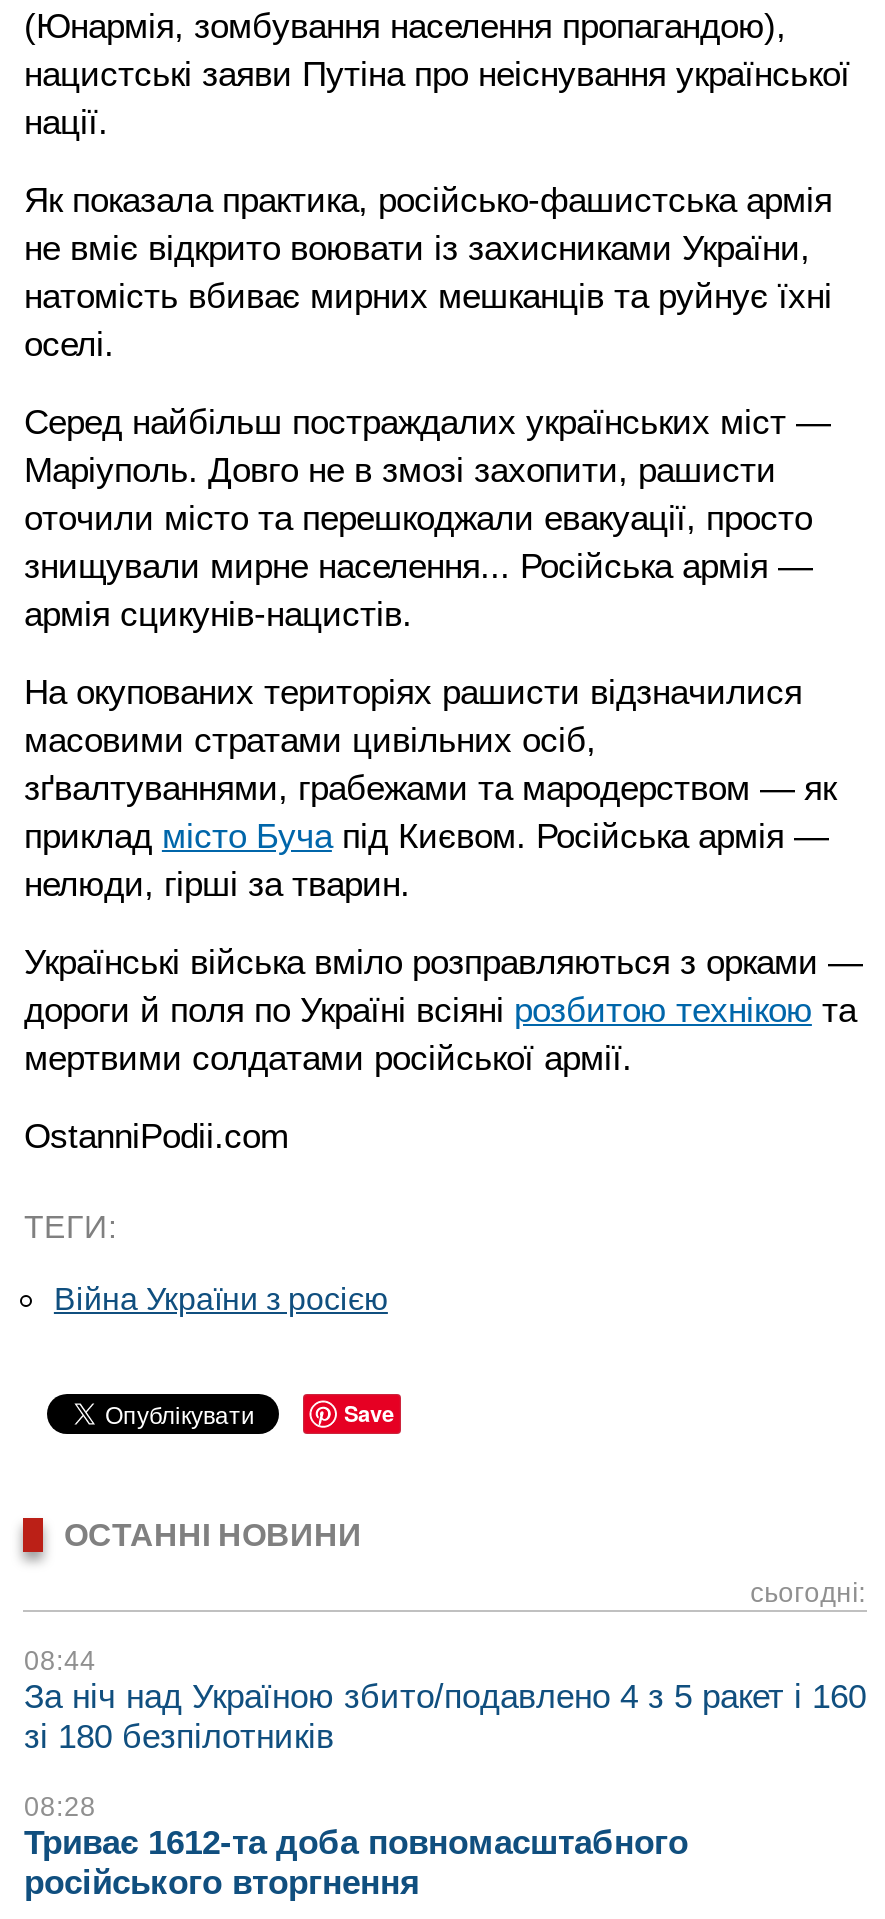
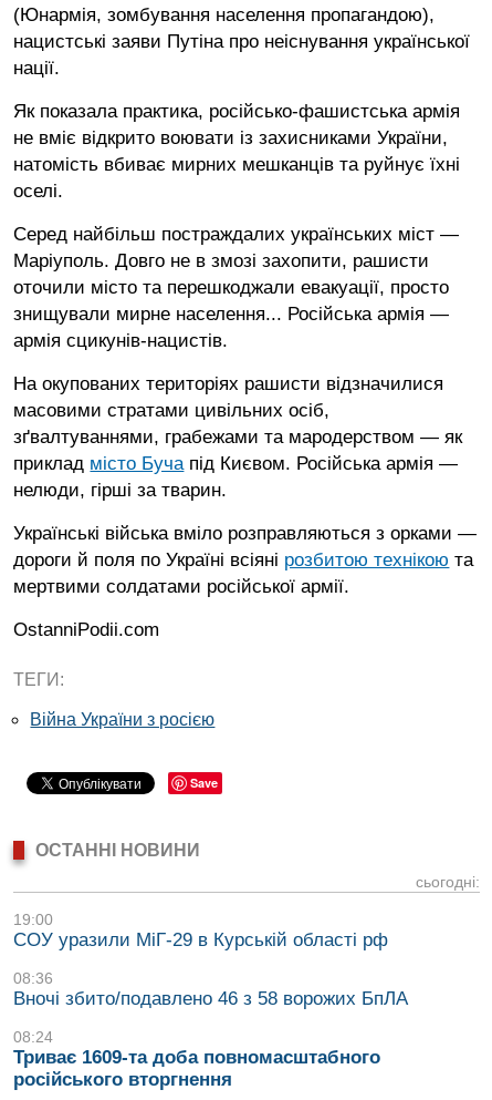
[24,1646,866,1862] 08:44 | За ніч над Україною збито/подавлено 4 з 5 ракет і 160 | зі 180 безпілотників | 08:28 | Триває 1612-та доба повномасштабного -> [14,911,408,1068] 19:00 | СОУ уразили МіГ-29 в Курській області рф | 08:36 | Вночі збито/подавлено 46 з 58 ворожих БпЛА | 08:24 | Триває 1609-та доба повномасштабного

